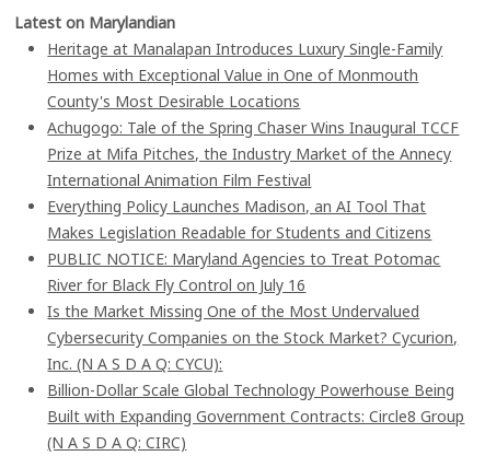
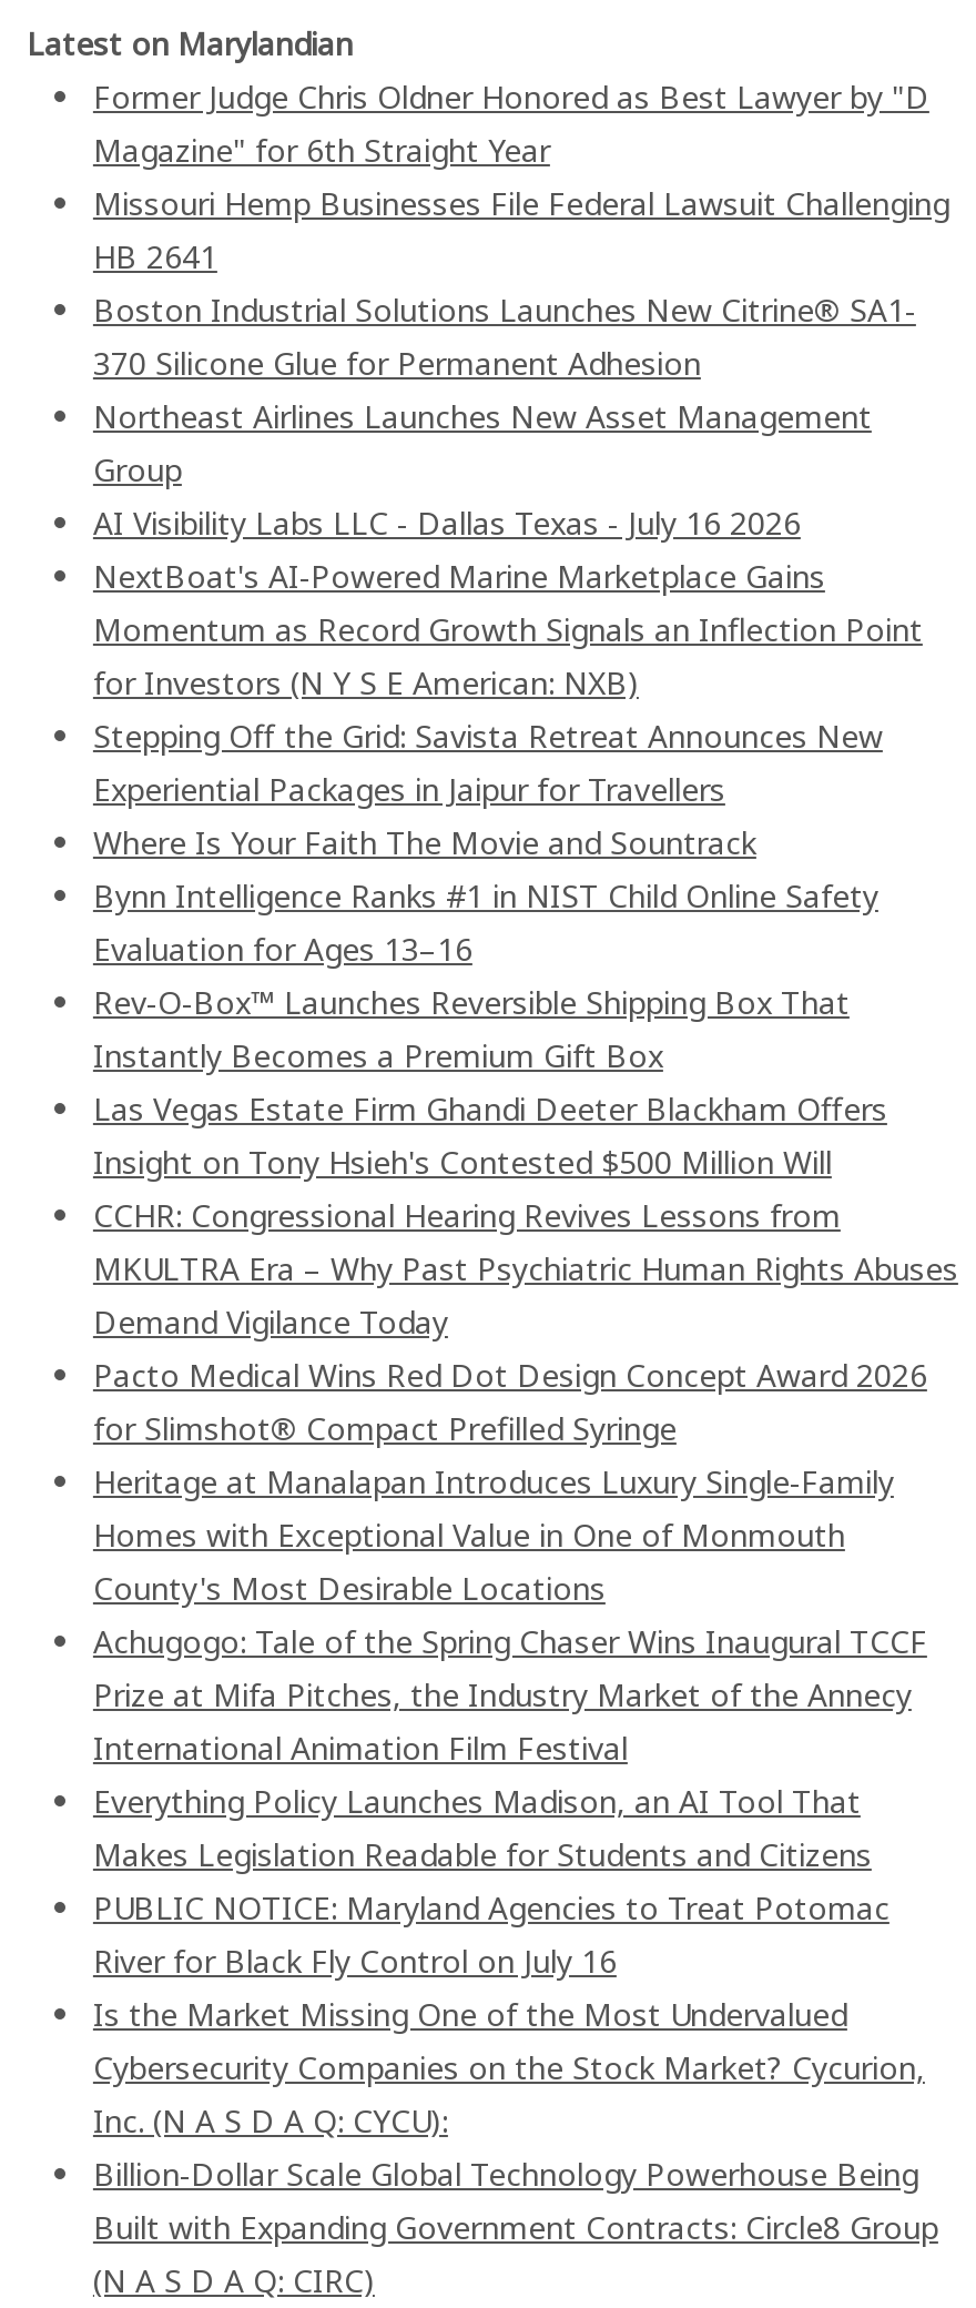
none -> [93,75,958,1449] Former Judge Chris Oldner Honored as Best Lawyer by "D | Magazine" for 6th Straight Year | Missouri Hemp Businesses File Federal Lawsuit Challenging | HB 2641 | Boston Industrial Solutions Launches New Citrine® SA1- | 370 Silicone Glue for Permanent Adhesion | Northeast Airlines Launches New Asset Management | Group | AI Visibility Labs LLC - Dallas Texas - July 16 2026 | NextBoat's AI-Powered Marine Marketplace Gains | Momentum as Record Growth Signals an Inflection Point | for Investors (N Y S E American: NXB) | Stepping Off the Grid: Savista Retreat Announces New | Experiential Packages in Jaipur for Travellers | Where Is Your Faith The Movie and Sountrack | Bynn Intelligence Ranks #1 in NIST Child Online Safety | Evaluation for Ages 13–16 | Rev-O-Box™ Launches Reversible Shipping Box That | Instantly Becomes a Premium Gift Box | Las Vegas Estate Firm Ghandi Deeter Blackham Offers | Insight on Tony Hsieh's Contested $500 Million Will | CCHR: Congressional Hearing Revives Lessons from | MKULTRA Era – Why Past Psychiatric Human Rights Abuses | Demand Vigilance Today | Pacto Medical Wins Red Dot Design Concept Award 2026 | for Slimshot® Compact Prefilled Syringe

